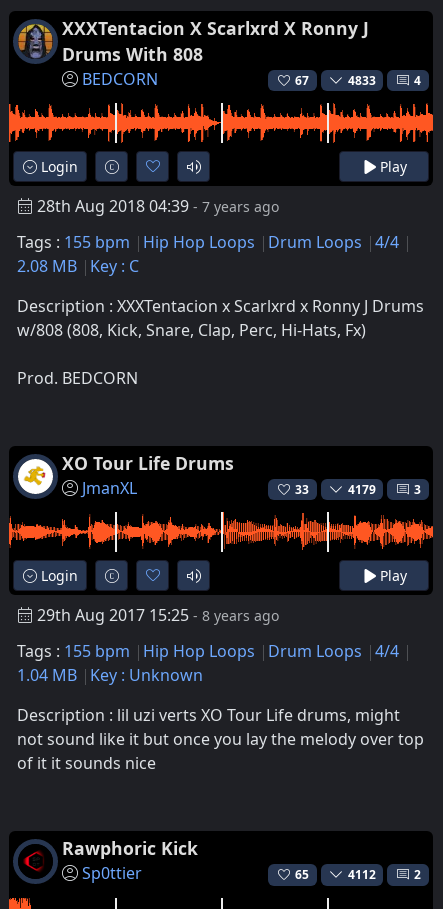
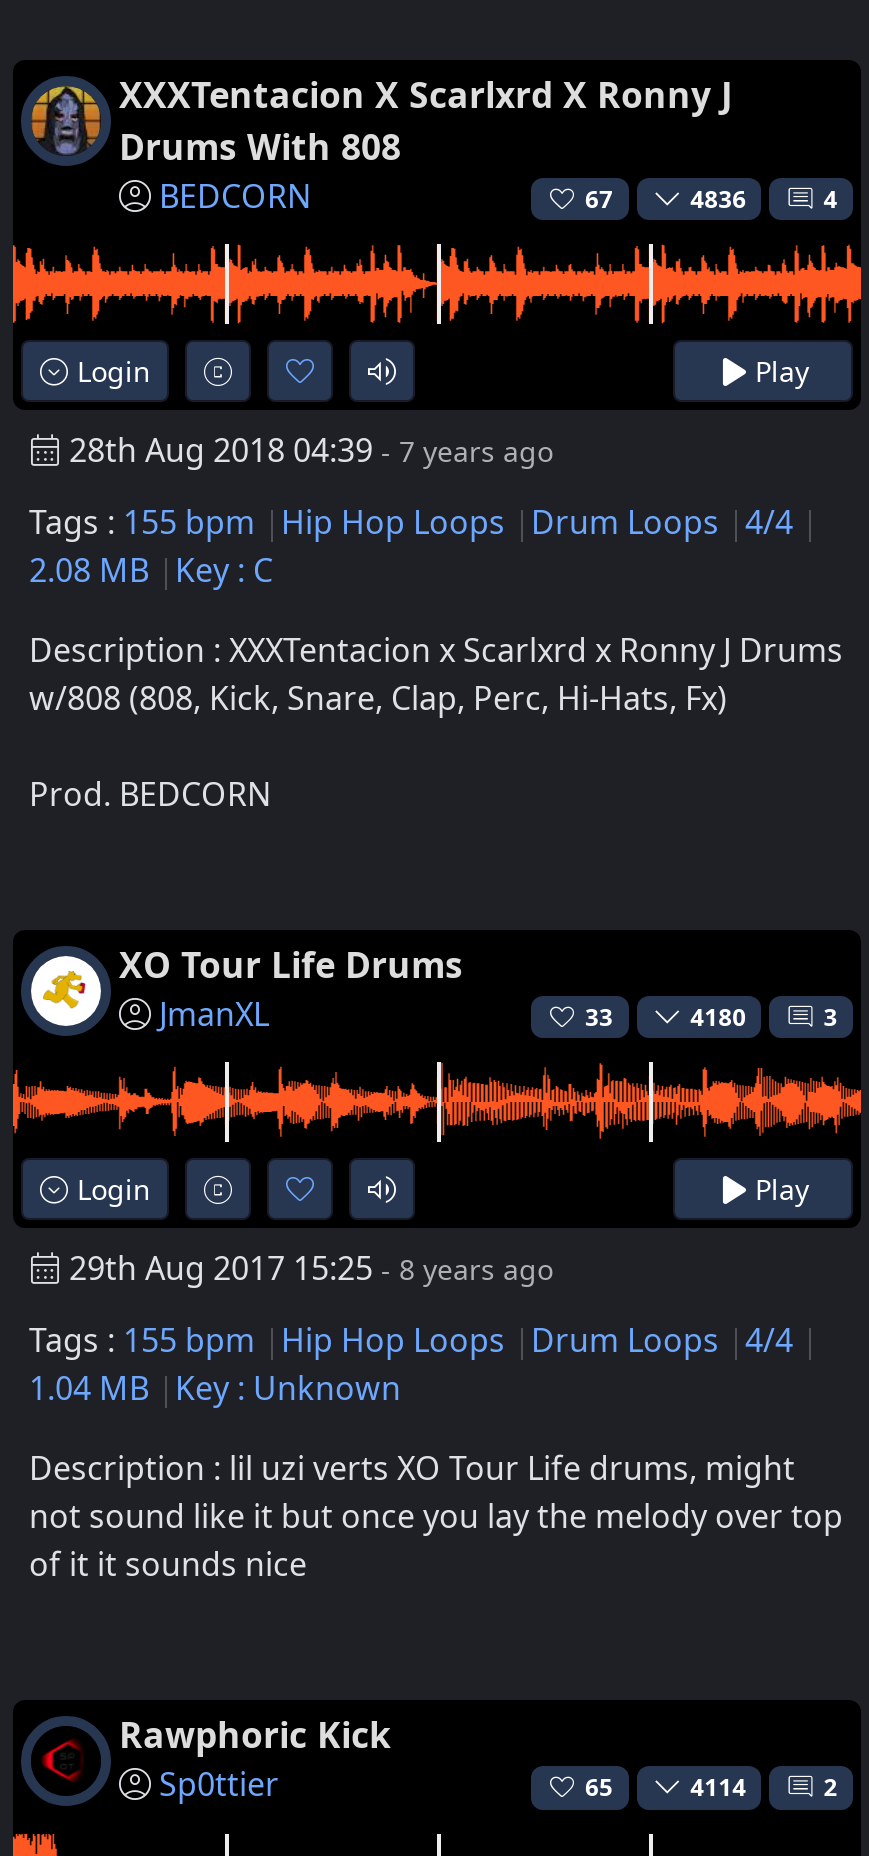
[348,72,376,89] 4833 -> [690,182,746,216] 4836
[348,481,376,498] 4179 -> [690,1000,746,1034] 4180
[348,866,376,883] 4112 -> [690,1771,746,1805] 4114

